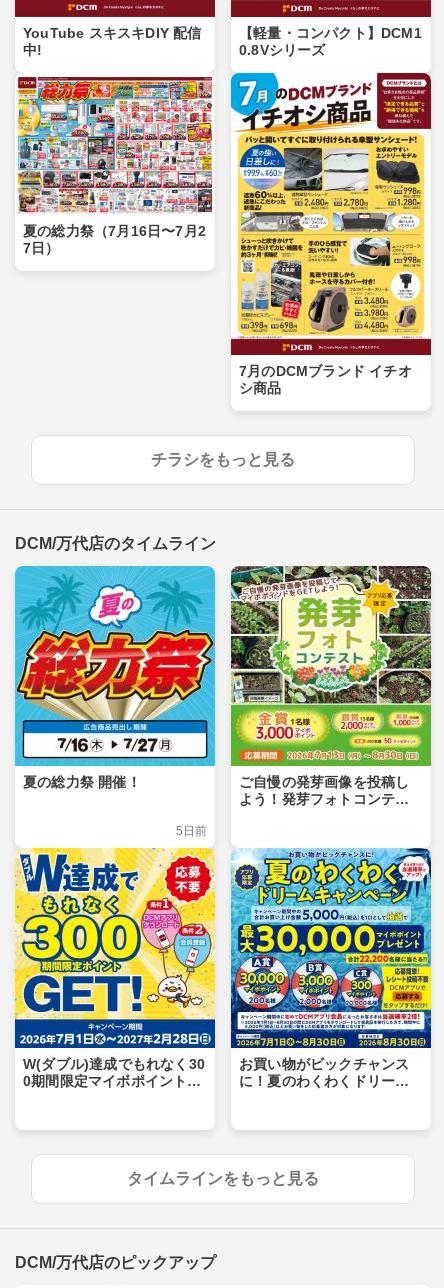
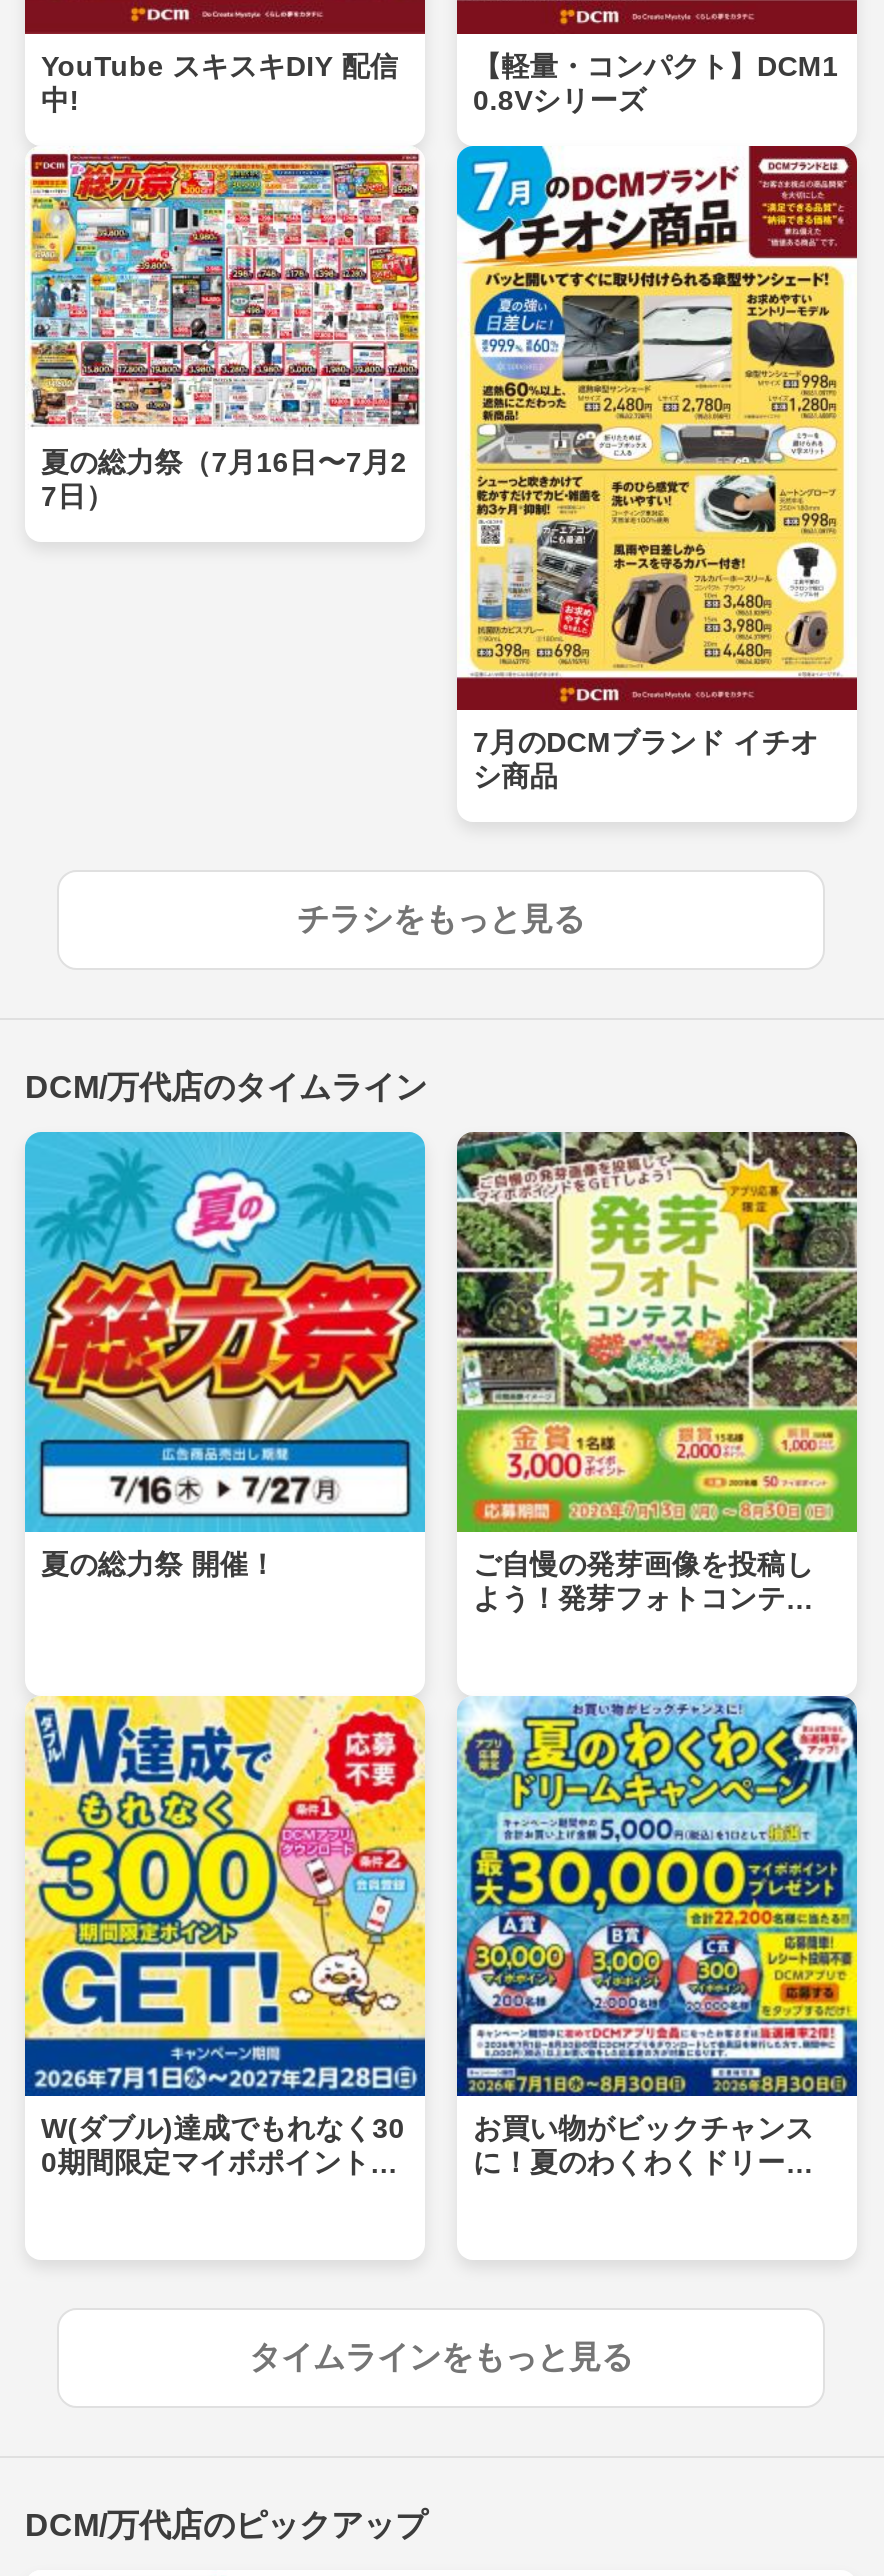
[176,824,207,838] 5日前 -> none

